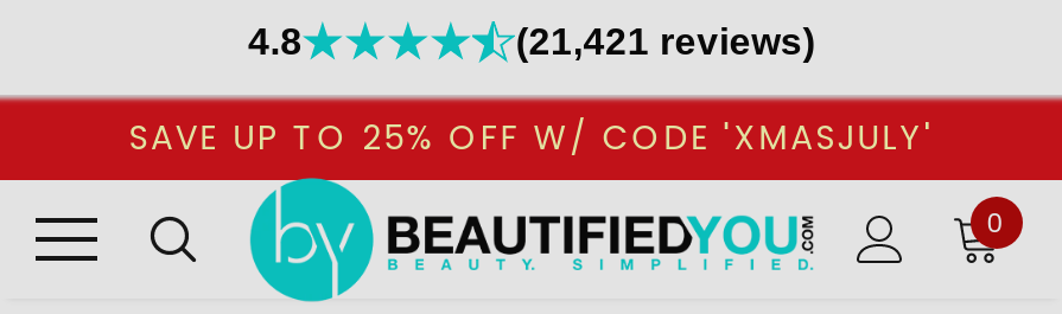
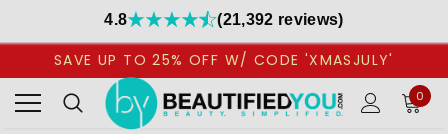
[516,21,815,62] (21,421 reviews) -> [217,11,343,28] (21,392 reviews)

